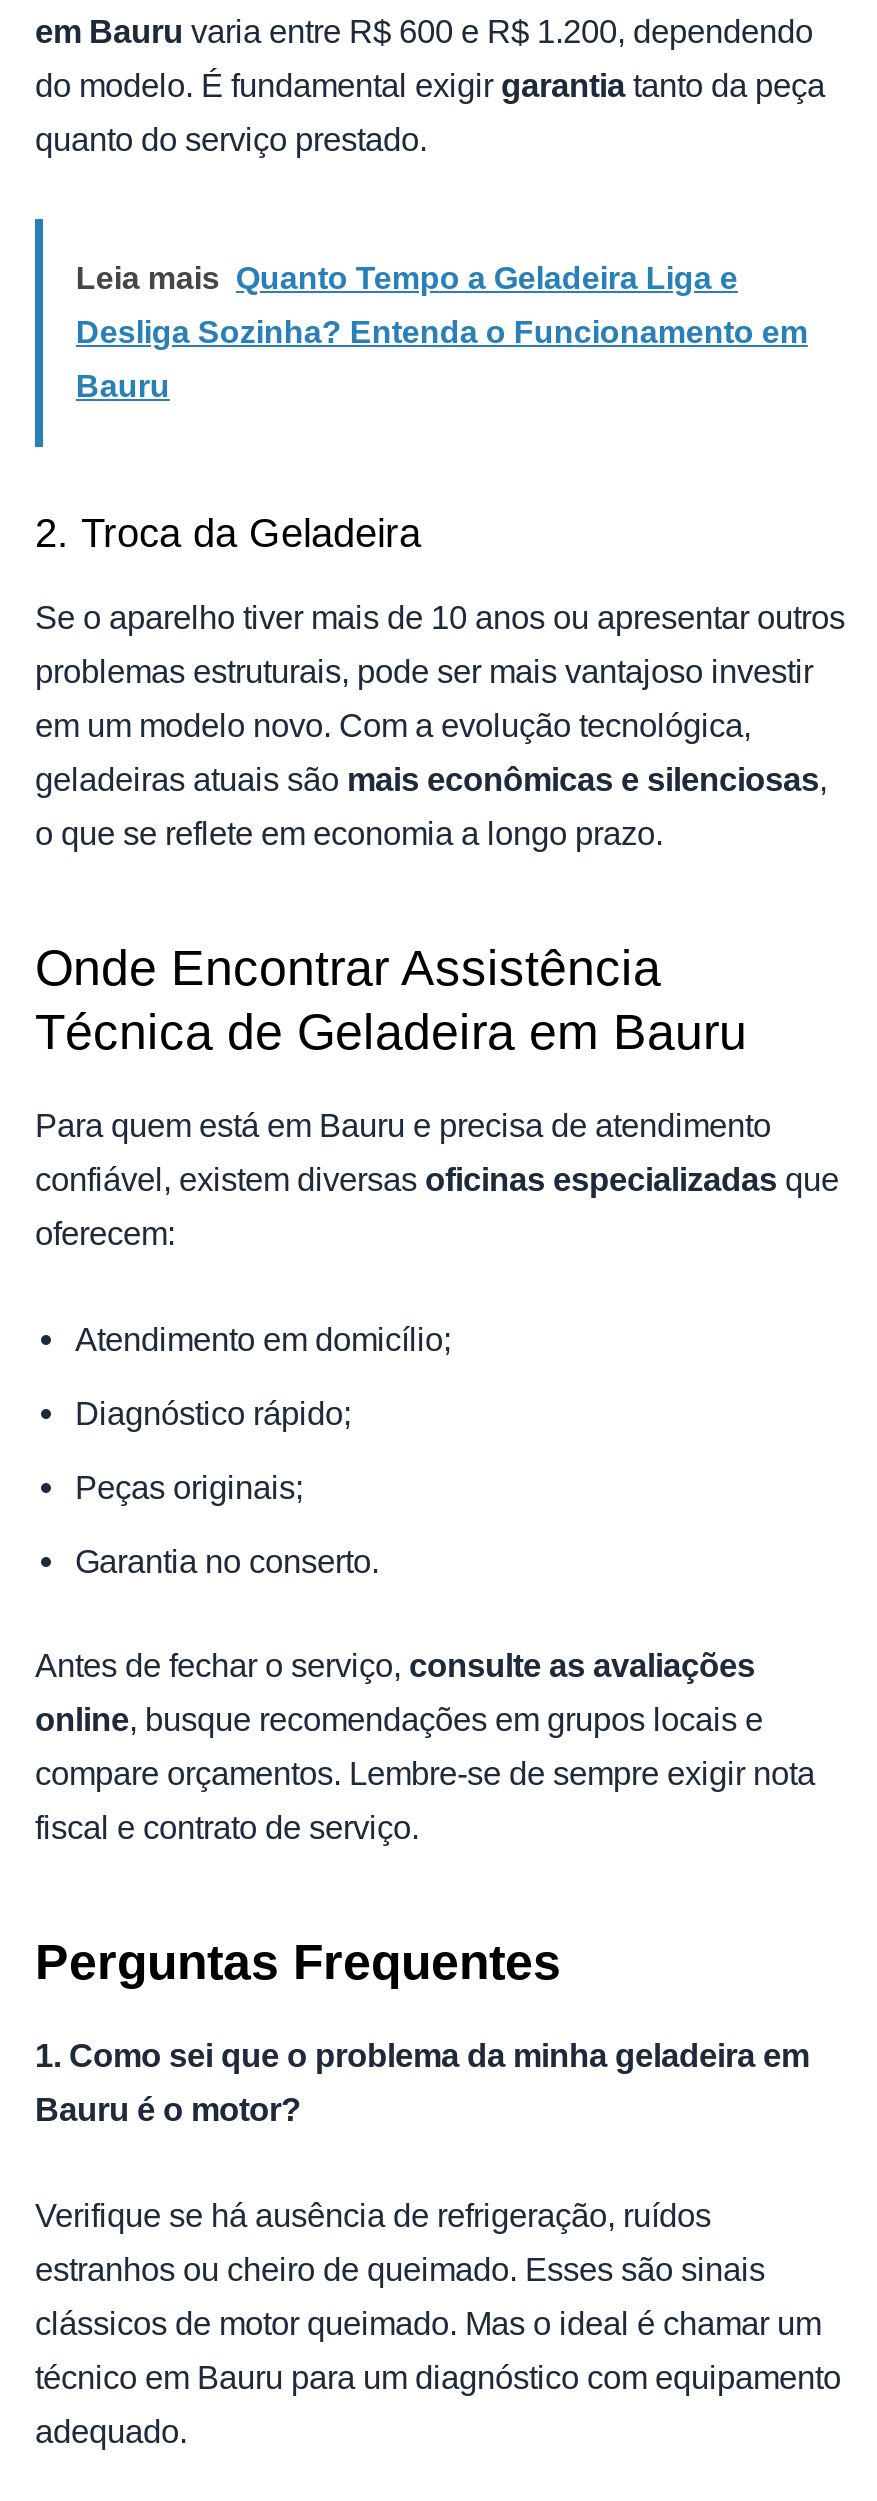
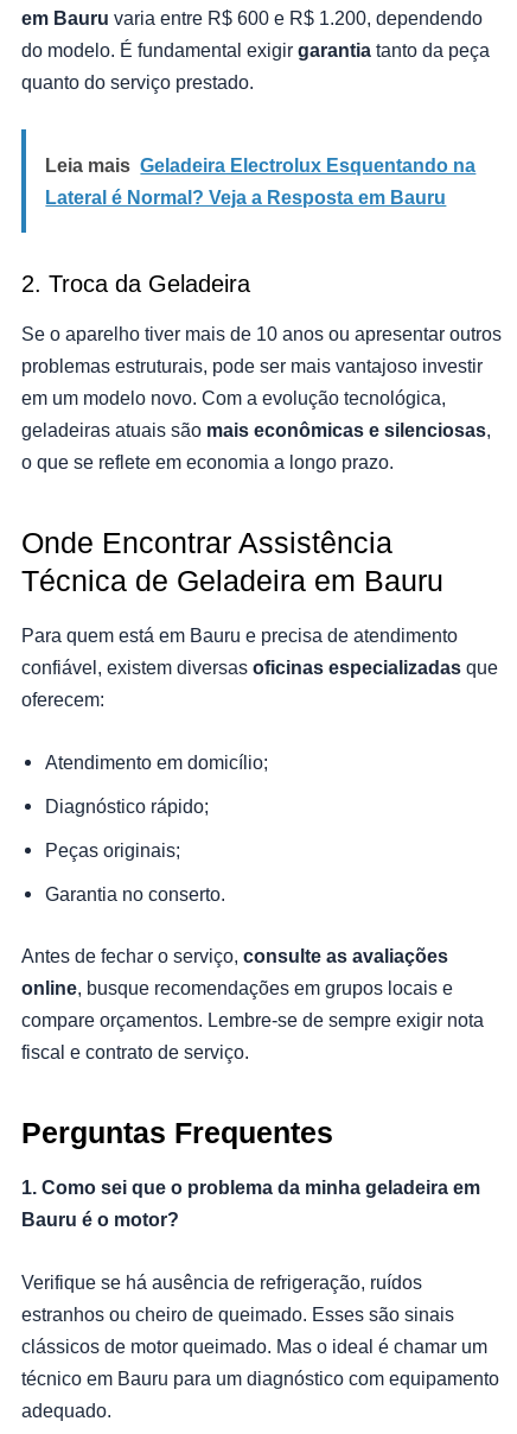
[76,262,808,404] Leia mais Quanto Tempo a Geladeira Liga e | Desliga Sozinha? Entenda o Funcionamento em | Bauru -> [46,155,476,208] Leia mais Geladeira Electrolux Esquentando na | Lateral é Normal? Veja a Resposta em Bauru

